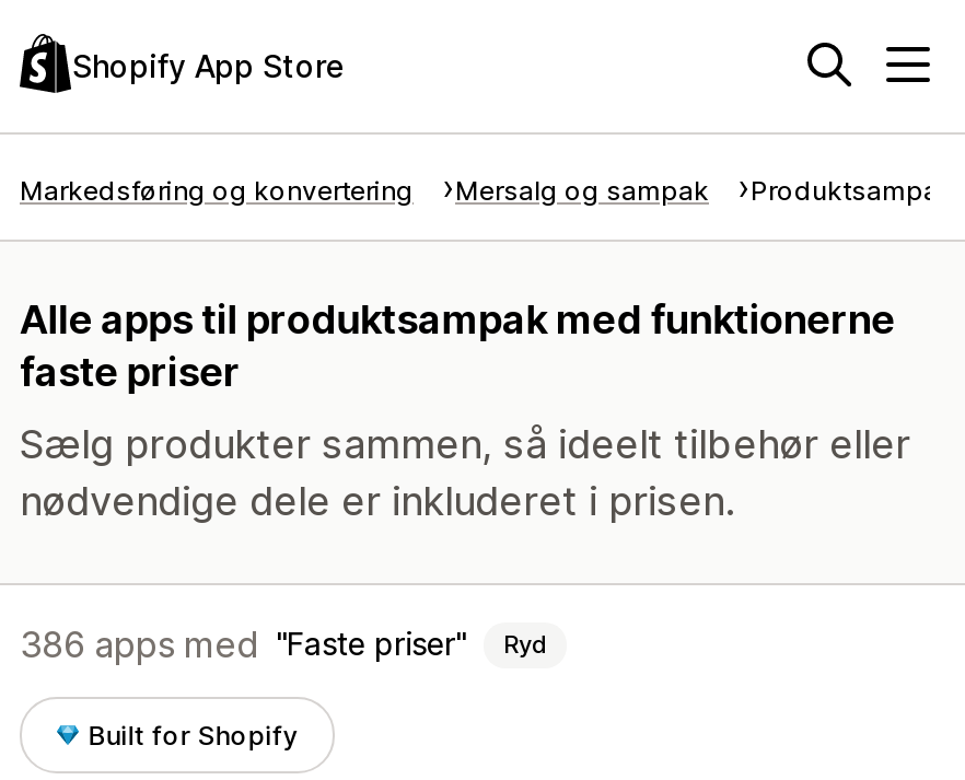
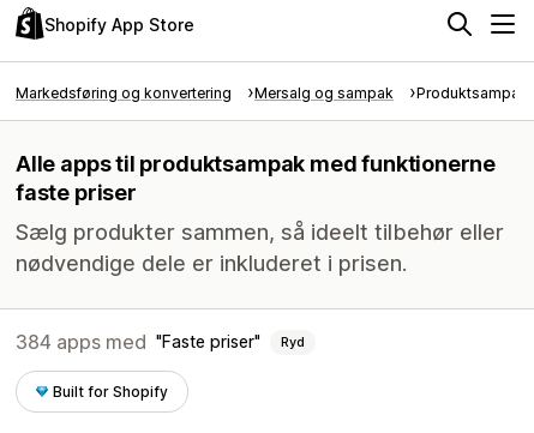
[20,622,547,666] 386 apps med Faste priser Ryd -> [16,330,305,354] 384 apps med Faste priser Ryd

